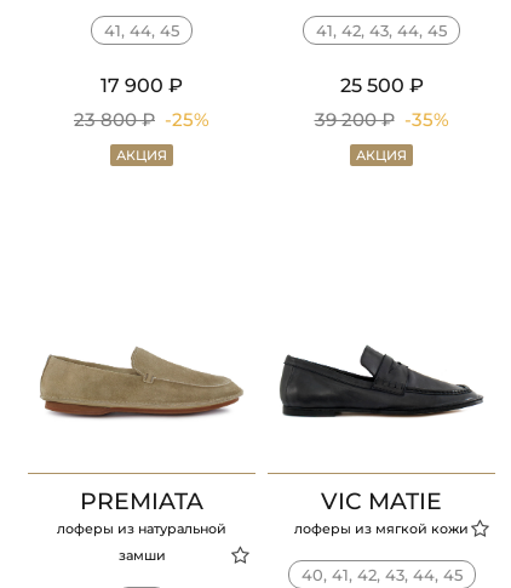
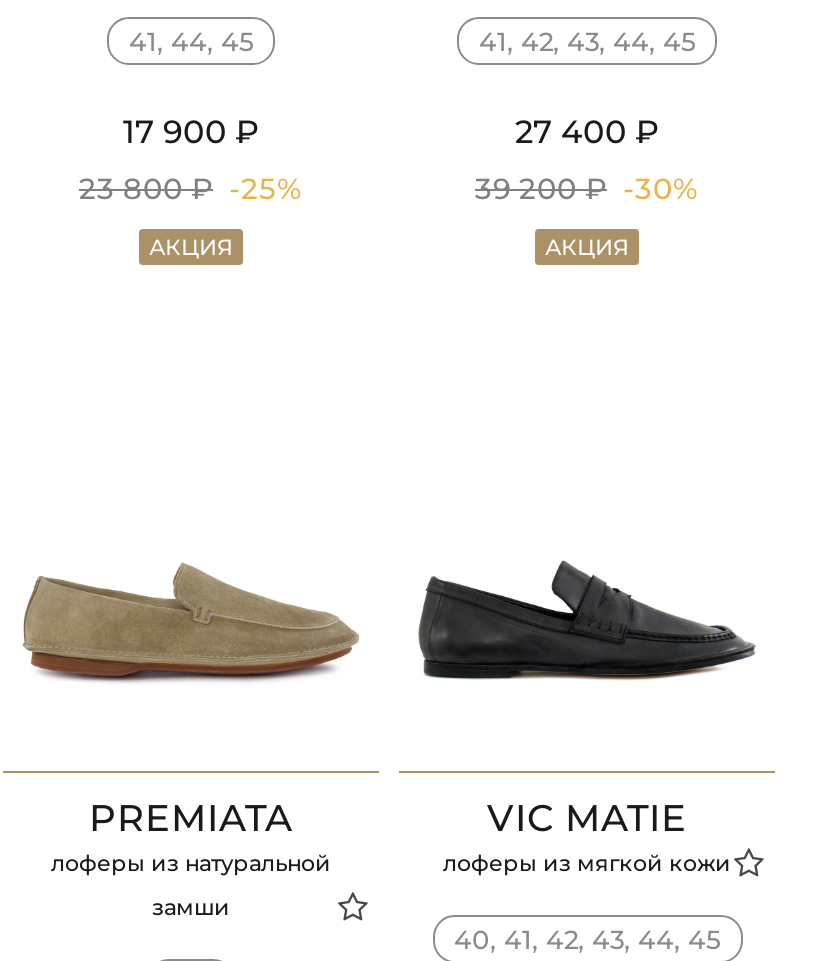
[340,73,423,96] 25 500 ₽ -> [515,112,659,150] 27 400 ₽
[314,109,449,130] 39 200 ₽ -35% -> [475,170,699,206] 39 200 ₽ -30%

